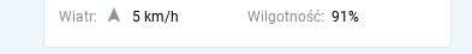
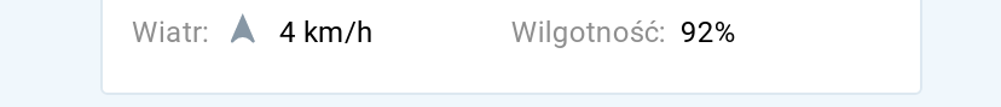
[132,8,359,25] 5 km/h | Wilgotność: 91% -> [279,16,736,49] 4 km/h | Wilgotność: 92%

